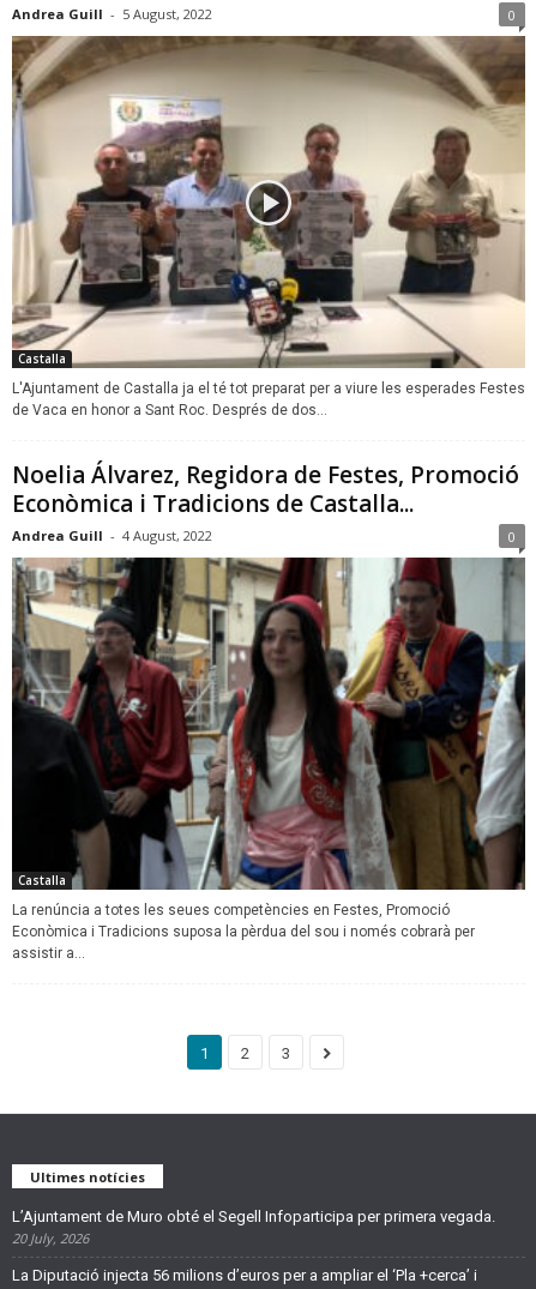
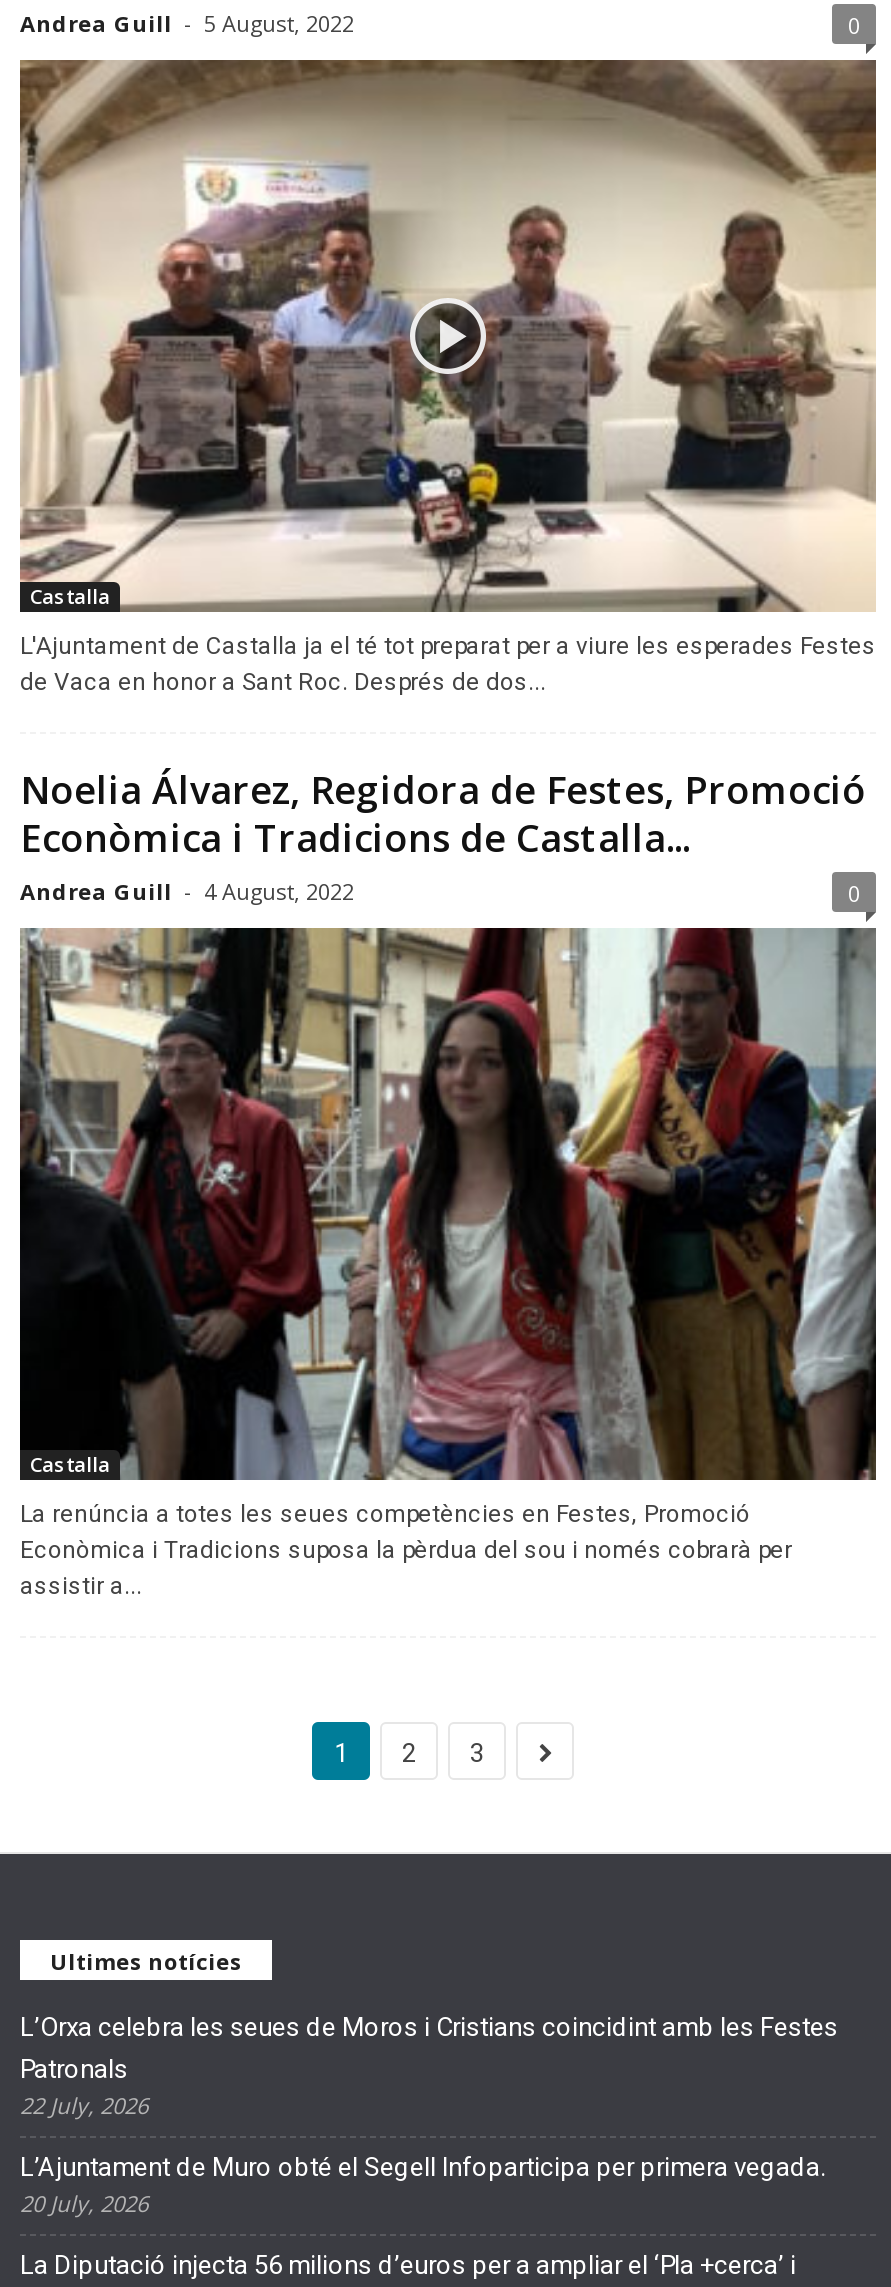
none -> [20,2012,838,2120] L’Orxa celebra les seues de Moros i Cristians coincidint amb les Festes | Patronals | 22 July, 2026

